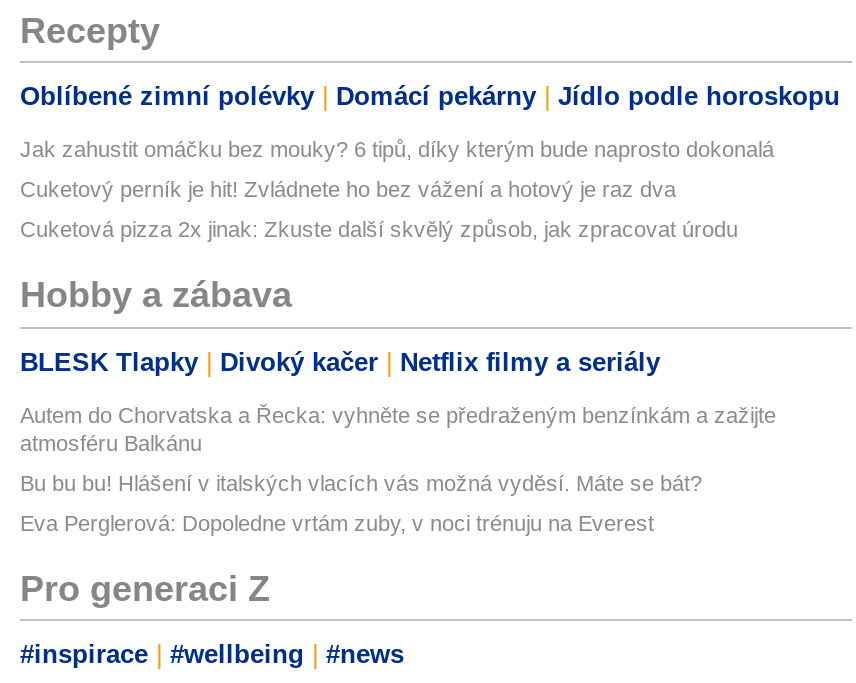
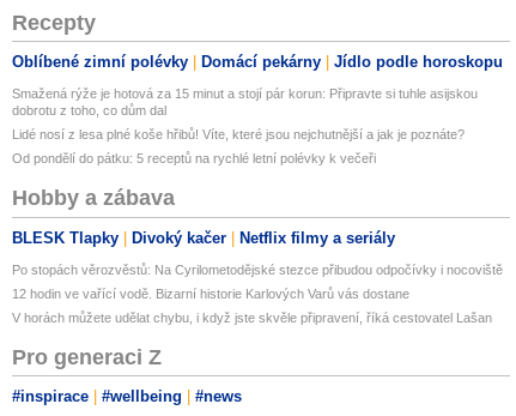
[20,138,774,162] Jak zahustit omáčku bez mouky? 6 tipů, díky kterým bude naprosto dokonalá -> [12,87,478,118] Smažená rýže je hotová za 15 minut a stojí pár korun: Připravte si tuhle asijskou | dobrotu z toho, co dům dal
[20,178,676,202] Cuketový perník je hit! Zvládnete ho bez vážení a hotový je raz dva -> [12,128,465,142] Lidé nosí z lesa plné koše hřibů! Víte, které jsou nejchutnější a jak je poznáte?
[20,218,738,242] Cuketová pizza 2x jinak: Zkuste další skvělý způsob, jak zpracovat úrodu -> [12,152,376,166] Od pondělí do pátku: 5 receptů na rychlé letní polévky k večeři
[20,403,776,455] Autem do Chorvatska a Řecka: vyhněte se předraženým benzínkám a zažijte | atmosféru Balkánu -> [12,262,503,277] Po stopách věrozvěstů: Na Cyrilometodějské stezce přibudou odpočívky i nocoviště
[20,471,702,495] Bu bu bu! Hlášení v italských vlacích vás možná vyděsí. Máte se bát? -> [12,286,409,301] 12 hodin ve vařící vodě. Bizarní historie Karlových Varů vás dostane
[20,511,654,535] Eva Perglerová: Dopoledne vrtám zuby, v noci trénuju na Everest -> [12,310,492,325] V horách můžete udělat chybu, i když jste skvěle připravení, říká cestovatel Lašan

